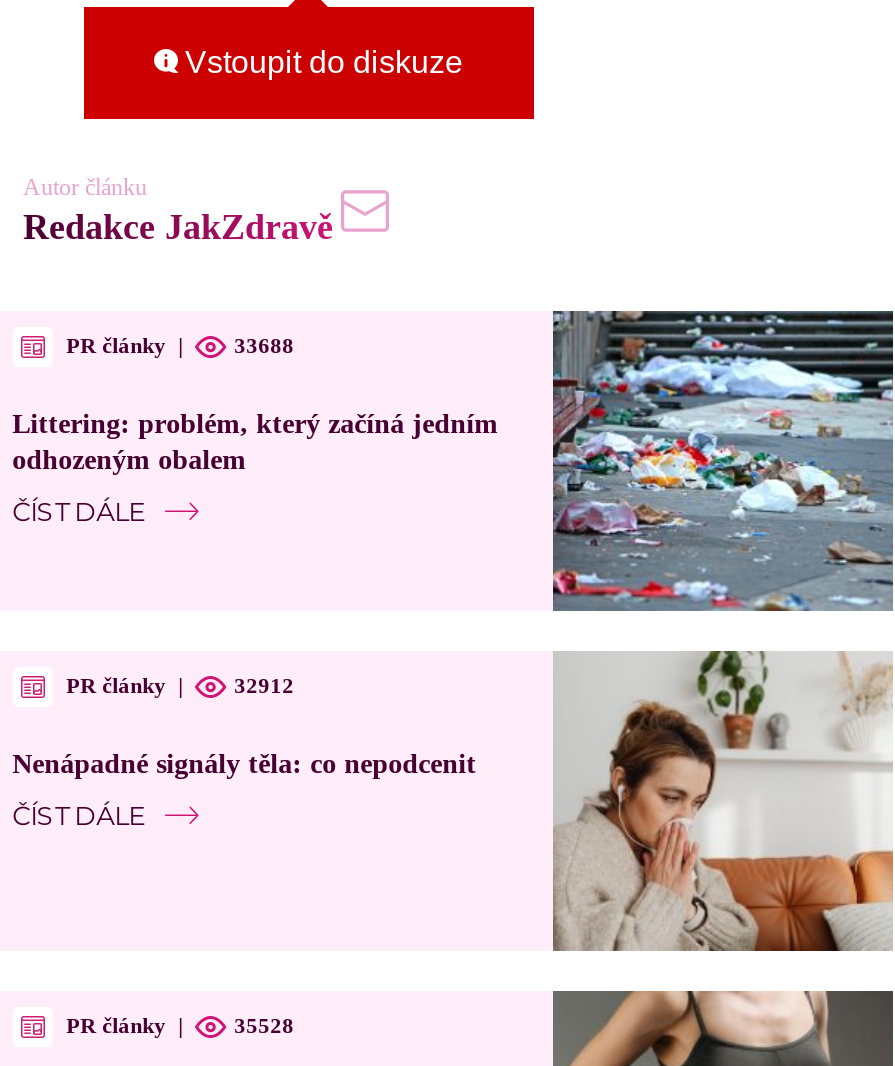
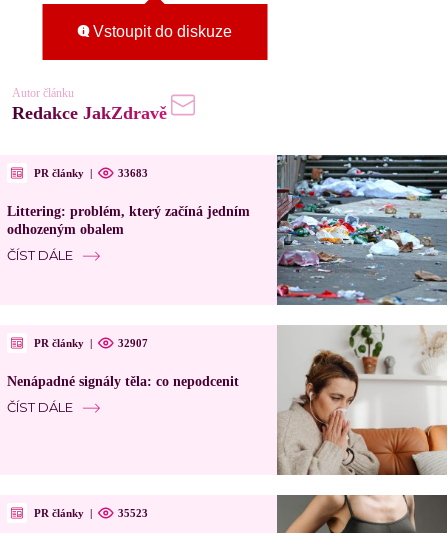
[234,334,294,358] 33688 -> [118,167,148,179] 33683
[234,674,294,698] 32912 -> [118,337,148,349] 32907
[234,1014,294,1038] 35528 -> [118,507,148,519] 35523

